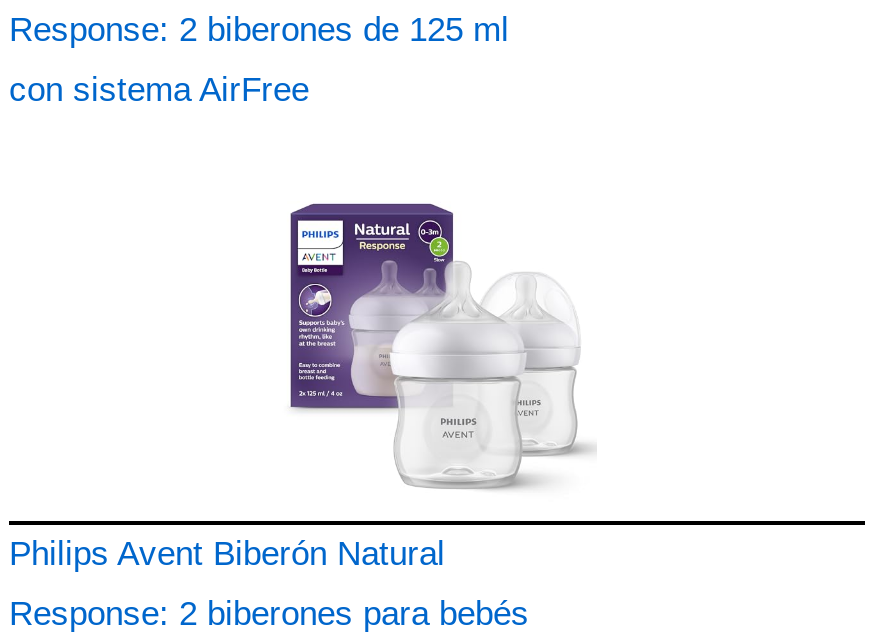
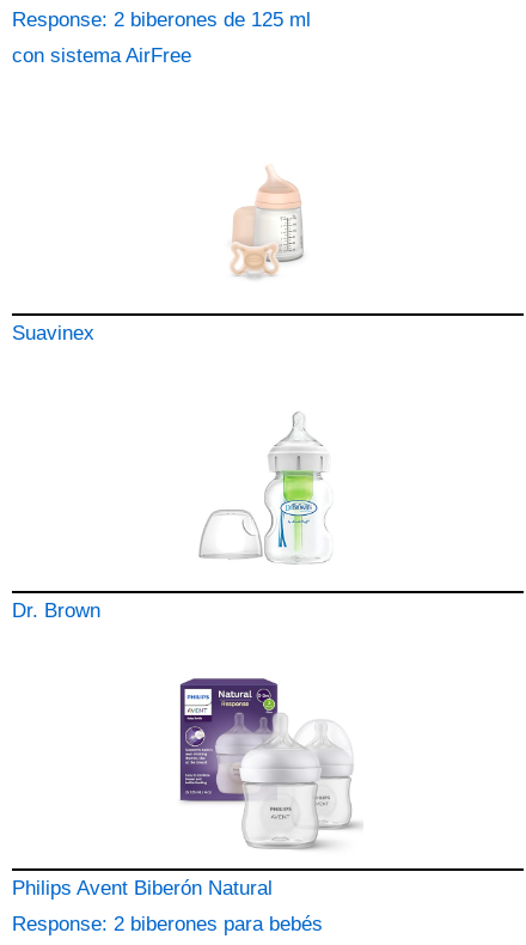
none -> [12,322,94,345] Suavinex
none -> [12,599,100,622] Dr. Brown
none -> [198,411,329,565] [image]
none -> [230,165,304,279] [image]

